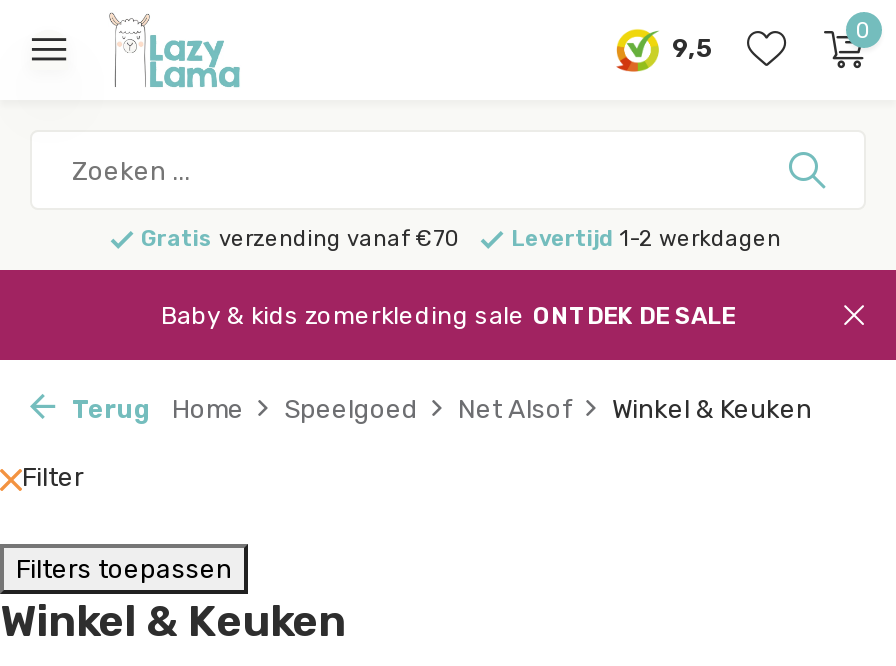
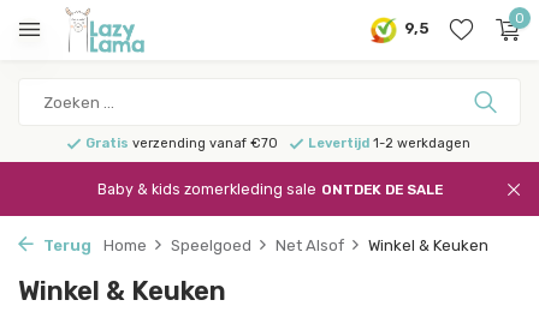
[16,462,232,584] Filter | Filters toepassen -> none

